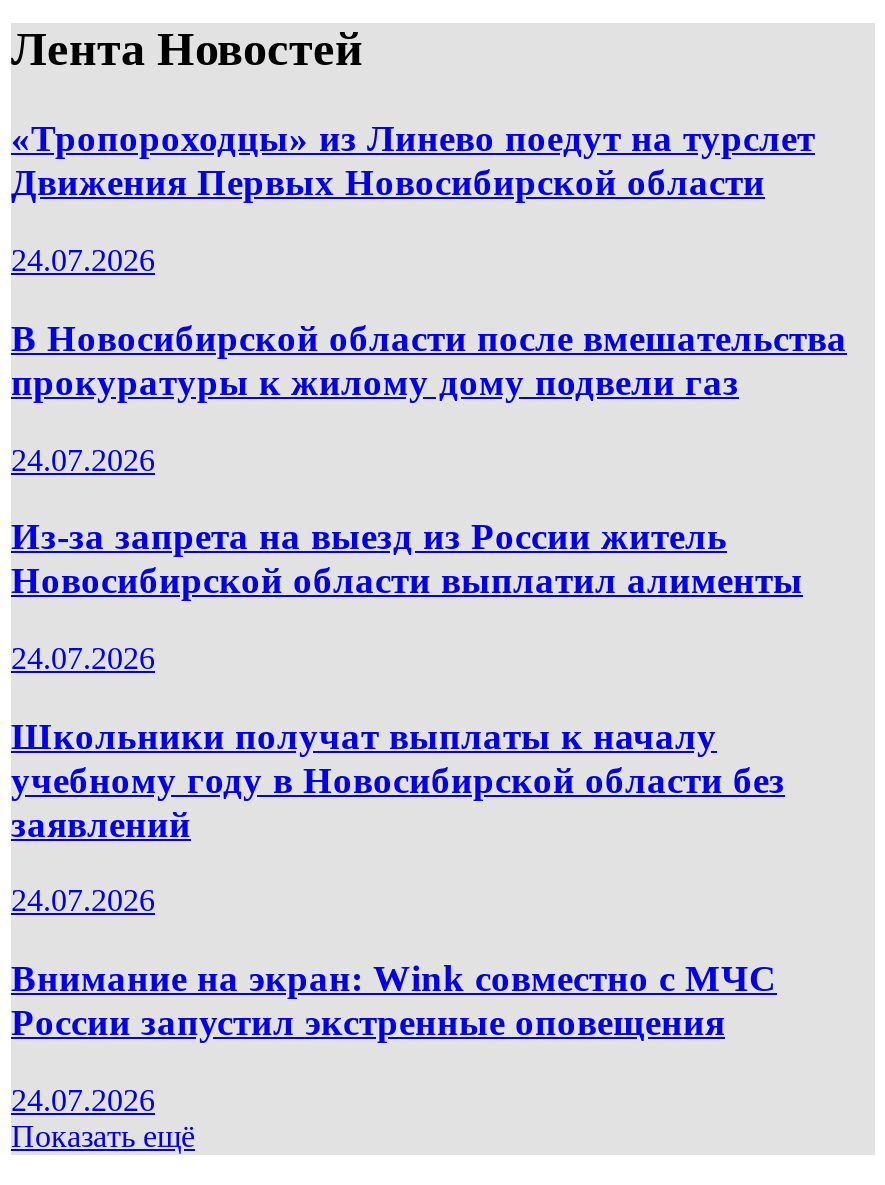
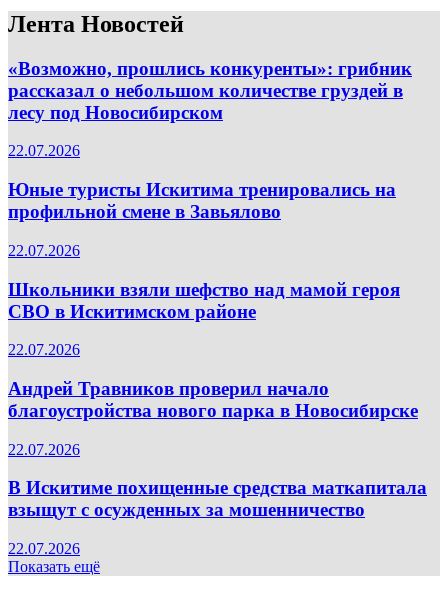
[11,118,815,204] «Тропороходцы» из Линево поедут на турслет | Движения Первых Новосибирской области -> [8,58,412,123] «Возможно, прошлись конкуренты»: грибник | рассказал о небольшом количестве груздей в | лесу под Новосибирском
[11,244,155,278] 24.07.2026 -> [8,142,80,159] 22.07.2026
[11,317,847,403] В Новосибирской области после вмешательства | прокуратуры к жилому дому подвели газ -> [8,179,396,222] Юные туристы Искитима тренировались на | профильной смене в Завьялово
[11,443,155,477] 24.07.2026 -> [8,242,80,259] 22.07.2026
[11,516,803,602] Из-за запрета на выезд из России житель | Новосибирской области выплатил алименты -> [8,278,400,321] Школьники взяли шефство над мамой героя | СВО в Искитимском районе
[11,641,155,675] 24.07.2026 -> [8,341,80,358] 22.07.2026
[11,715,785,845] Школьники получат выплаты к началу | учебному году в Новосибирской области без | заявлений -> [8,378,418,421] Андрей Травников проверил начало | благоустройства нового парка в Новосибирске
[11,884,155,918] 24.07.2026 -> [8,441,80,458] 22.07.2026
[11,958,777,1044] Внимание на экран: Wink совместно с МЧС | России запустил экстренные оповещения -> [8,477,427,520] В Искитиме похищенные средства маткапитала | взыщут с осужденных за мошенничество
[11,1083,155,1117] 24.07.2026 -> [8,540,80,557] 22.07.2026

